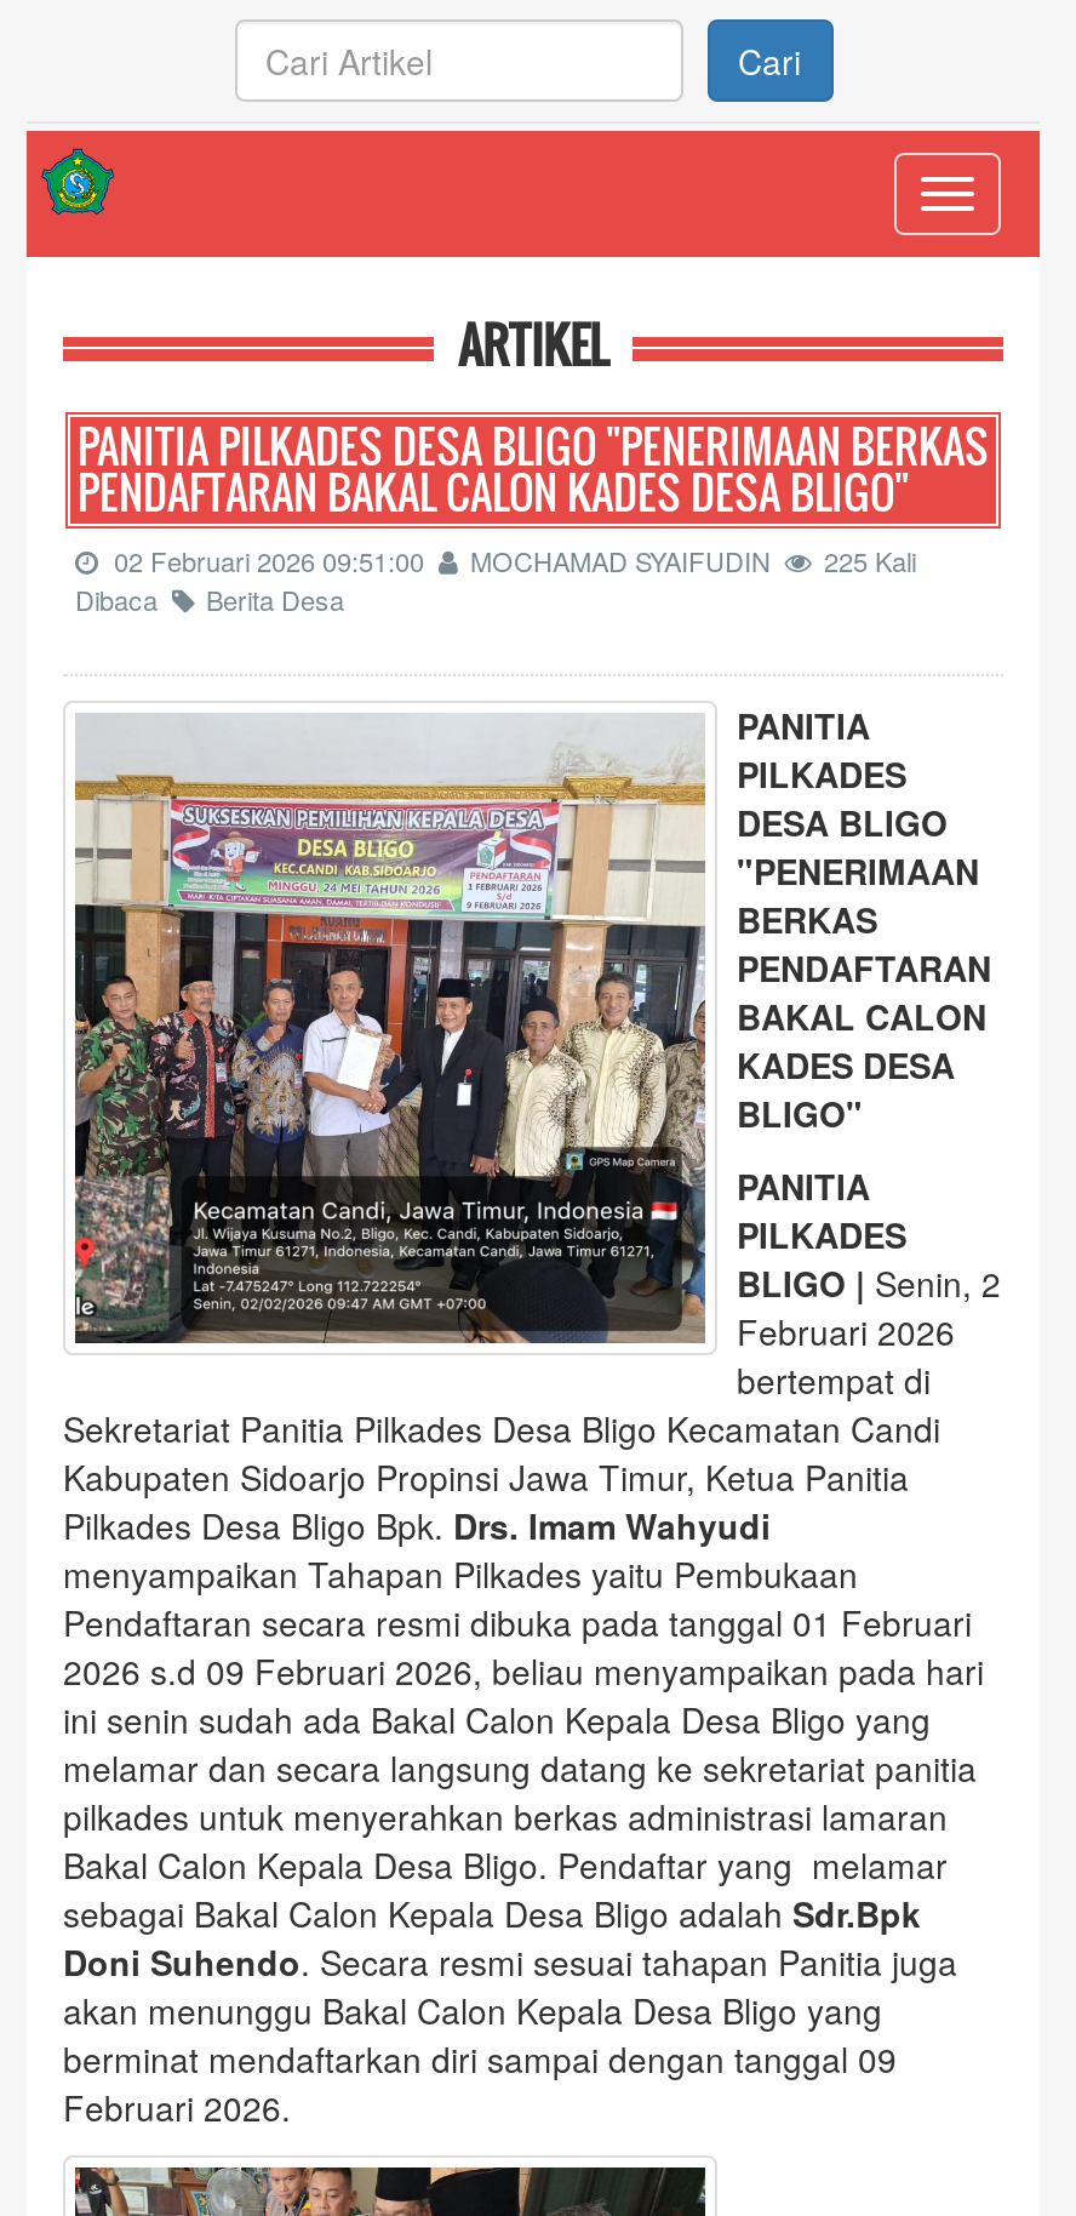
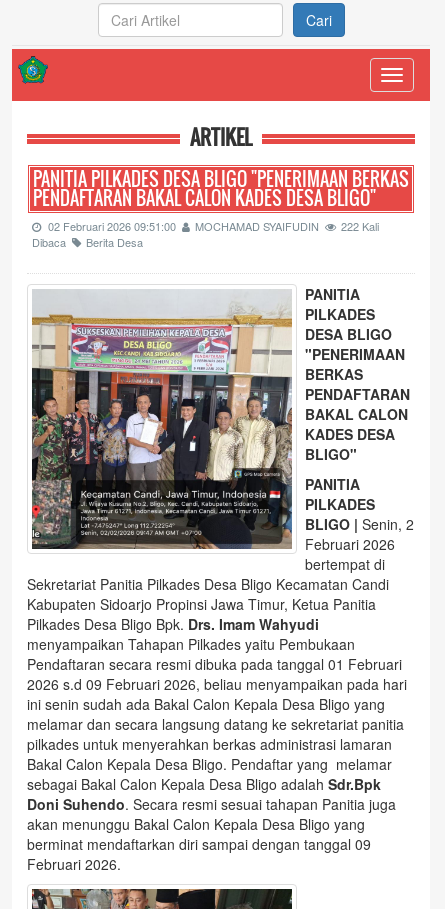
[114,541,916,579] 02 Februari 2026 09:51:00 MOCHAMAD SYAIFUDIN 225 Kali -> [48,218,379,234] 02 Februari 2026 09:51:00 MOCHAMAD SYAIFUDIN 222 Kali

